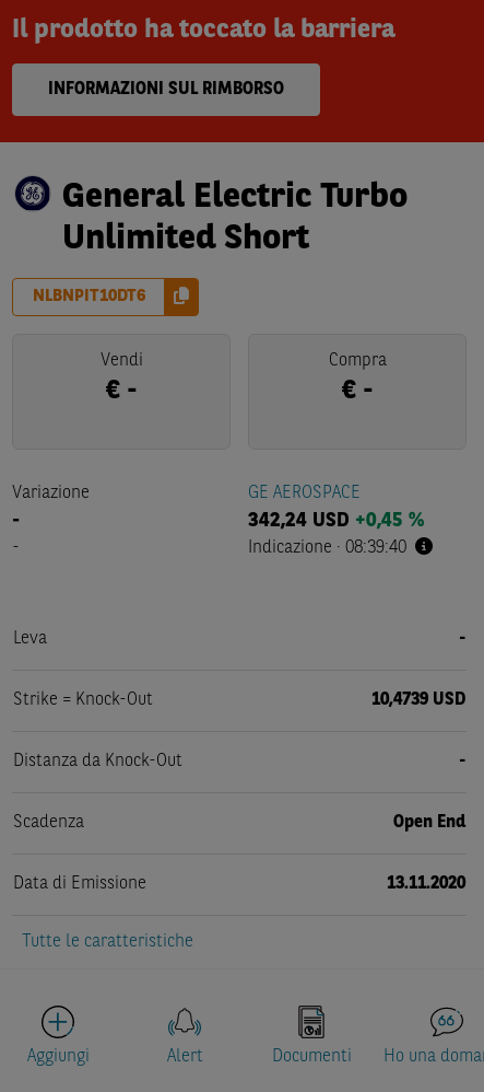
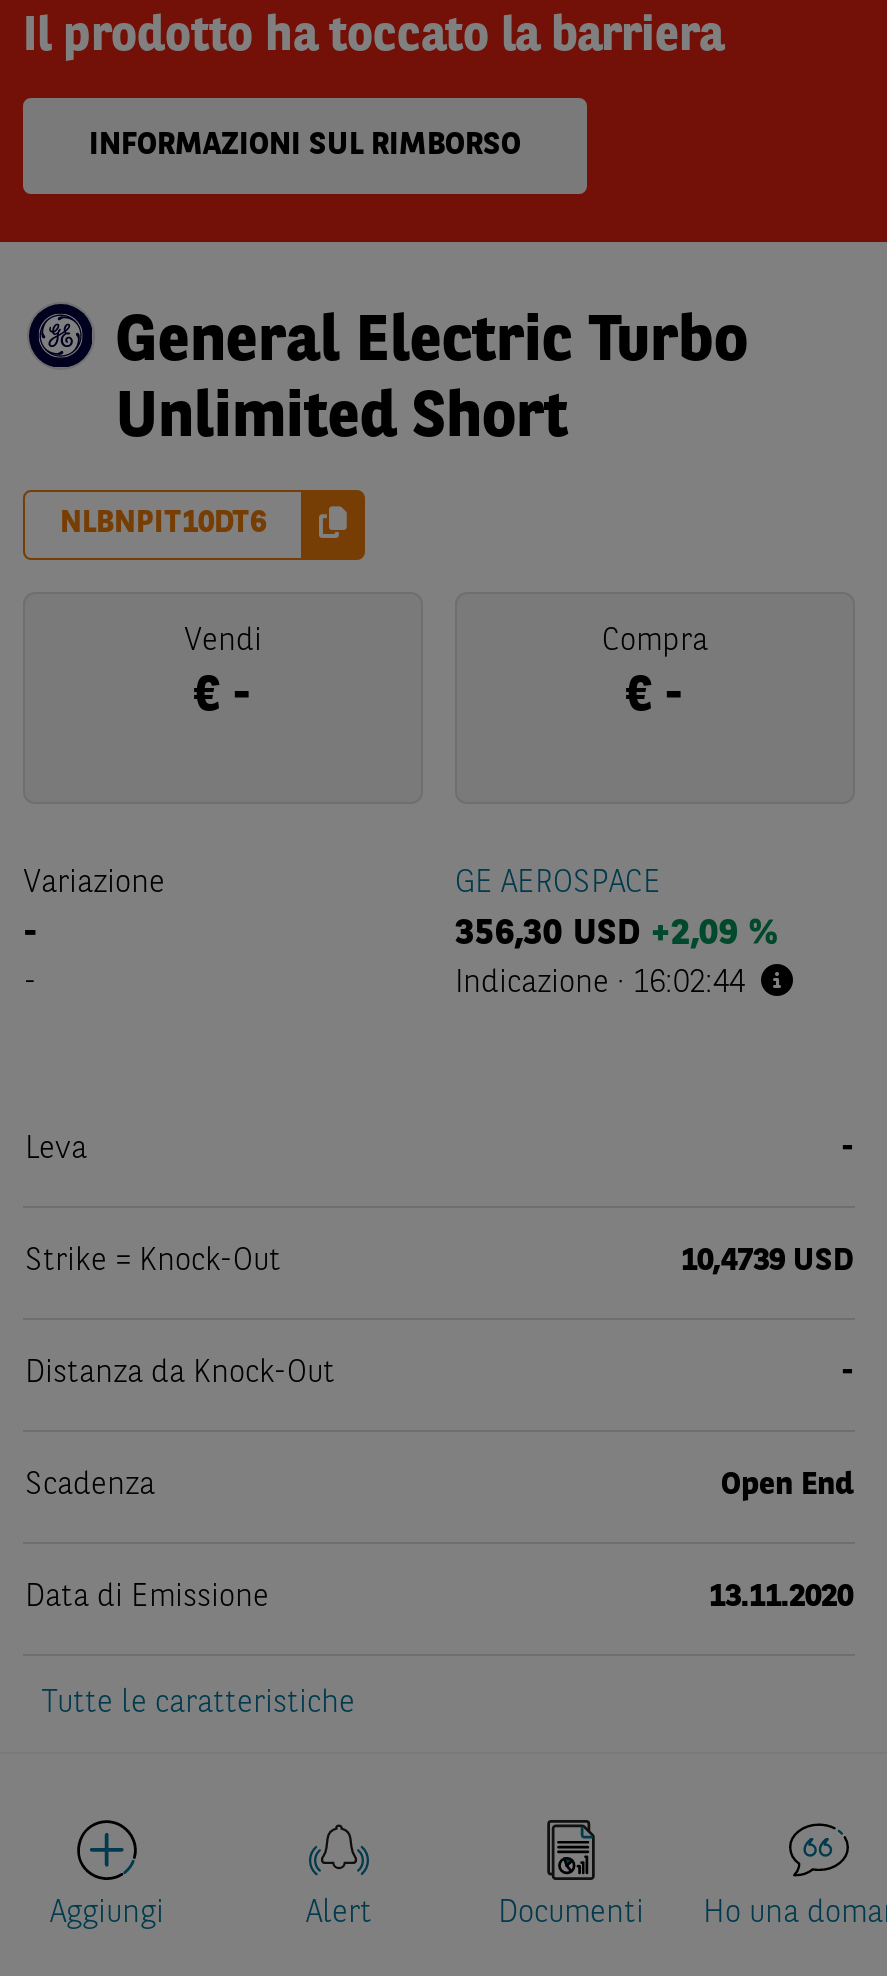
[248,511,424,531] 342,24 USD +0,45 % -> [455,916,777,952] 356,30 USD +2,09 %
[248,539,406,557] Indicazione · 08:39:40 -> [455,968,745,1000] Indicazione · 16:02:44

